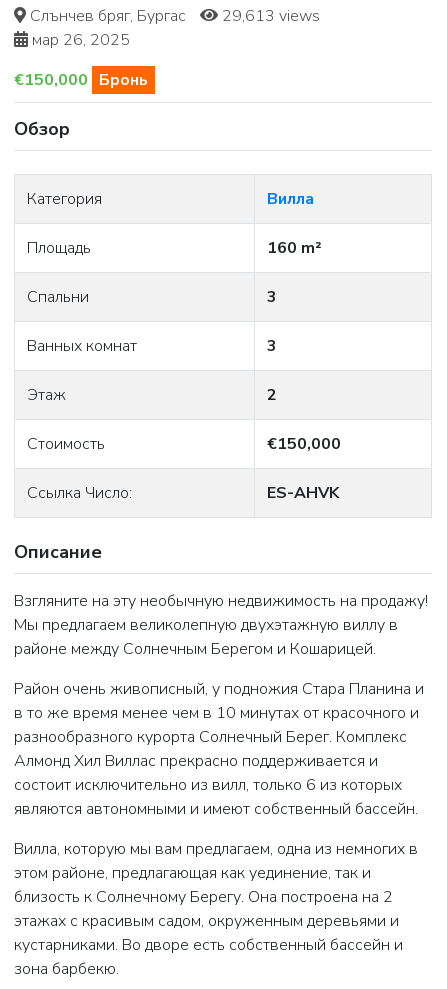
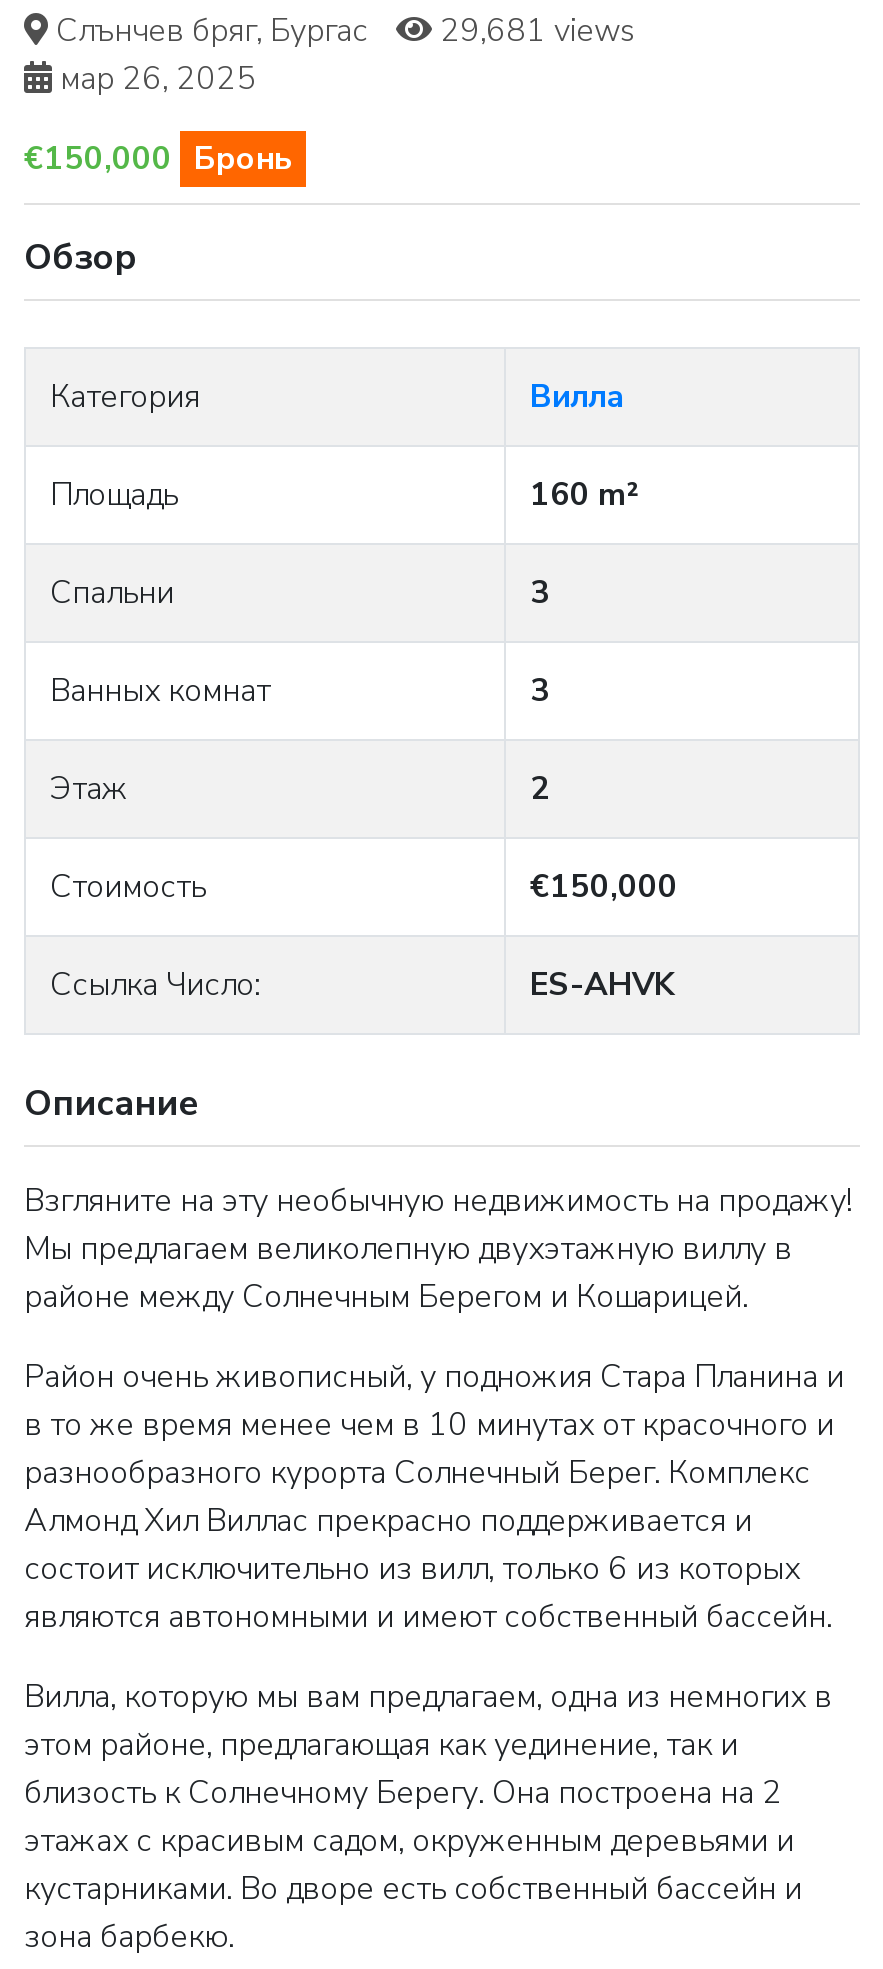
[26,5,320,27] Слънчев бряг, Бургас 29,613 views -> [48,9,636,53] Слънчев бряг, Бургас 29,681 views

